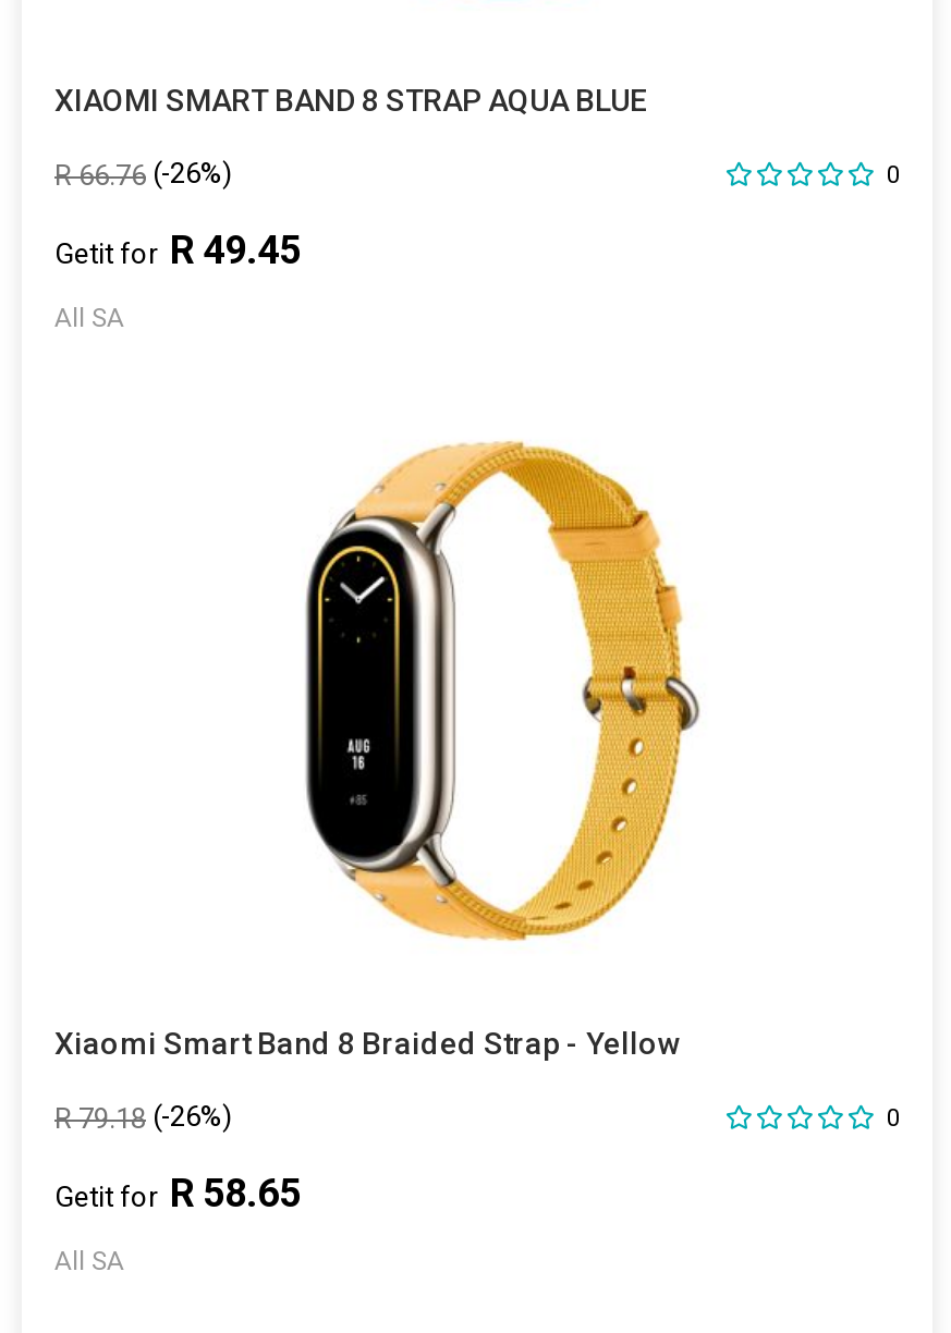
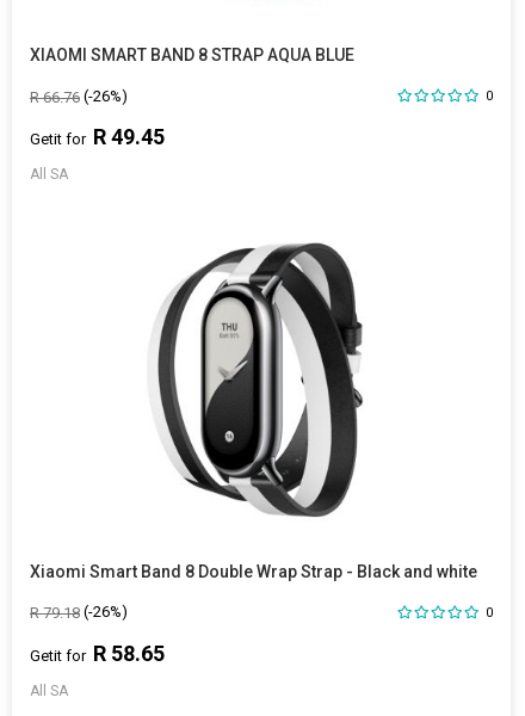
[54,440,702,1061] [image] | Xiaomi Smart Band 8 Braided Strap - Yellow -> [30,242,477,581] [image] | Xiaomi Smart Band 8 Double Wrap Strap - Black and white

